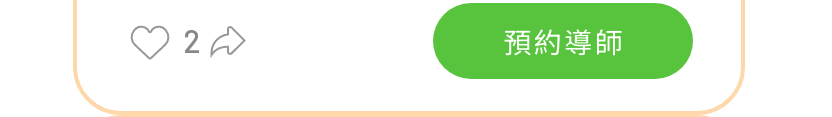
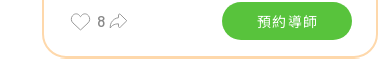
[183,21,203,59] 2 -> [97,11,106,30] 8

